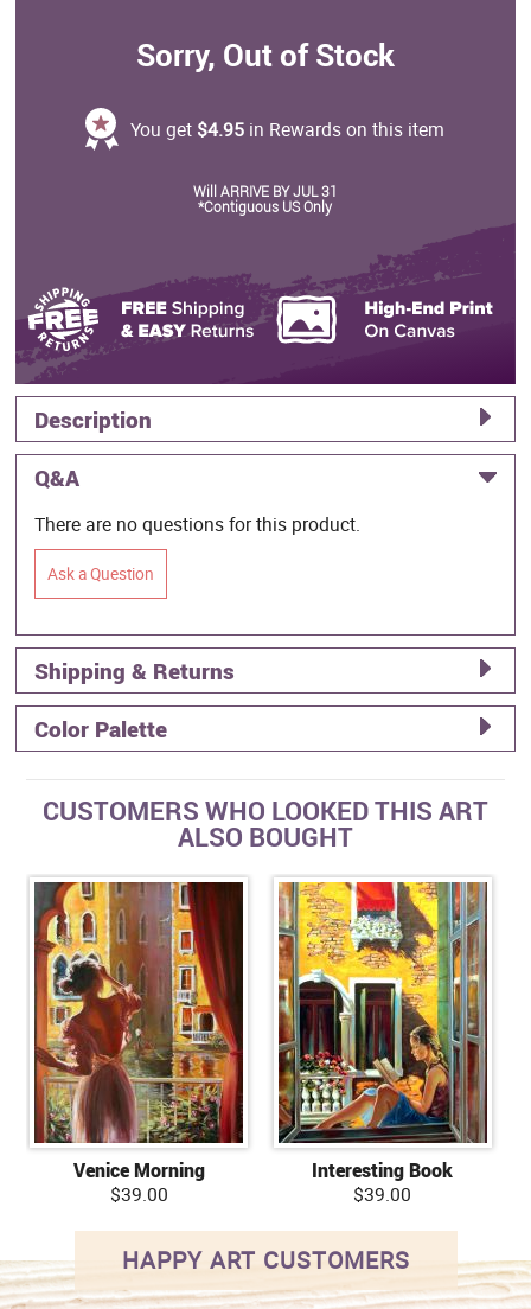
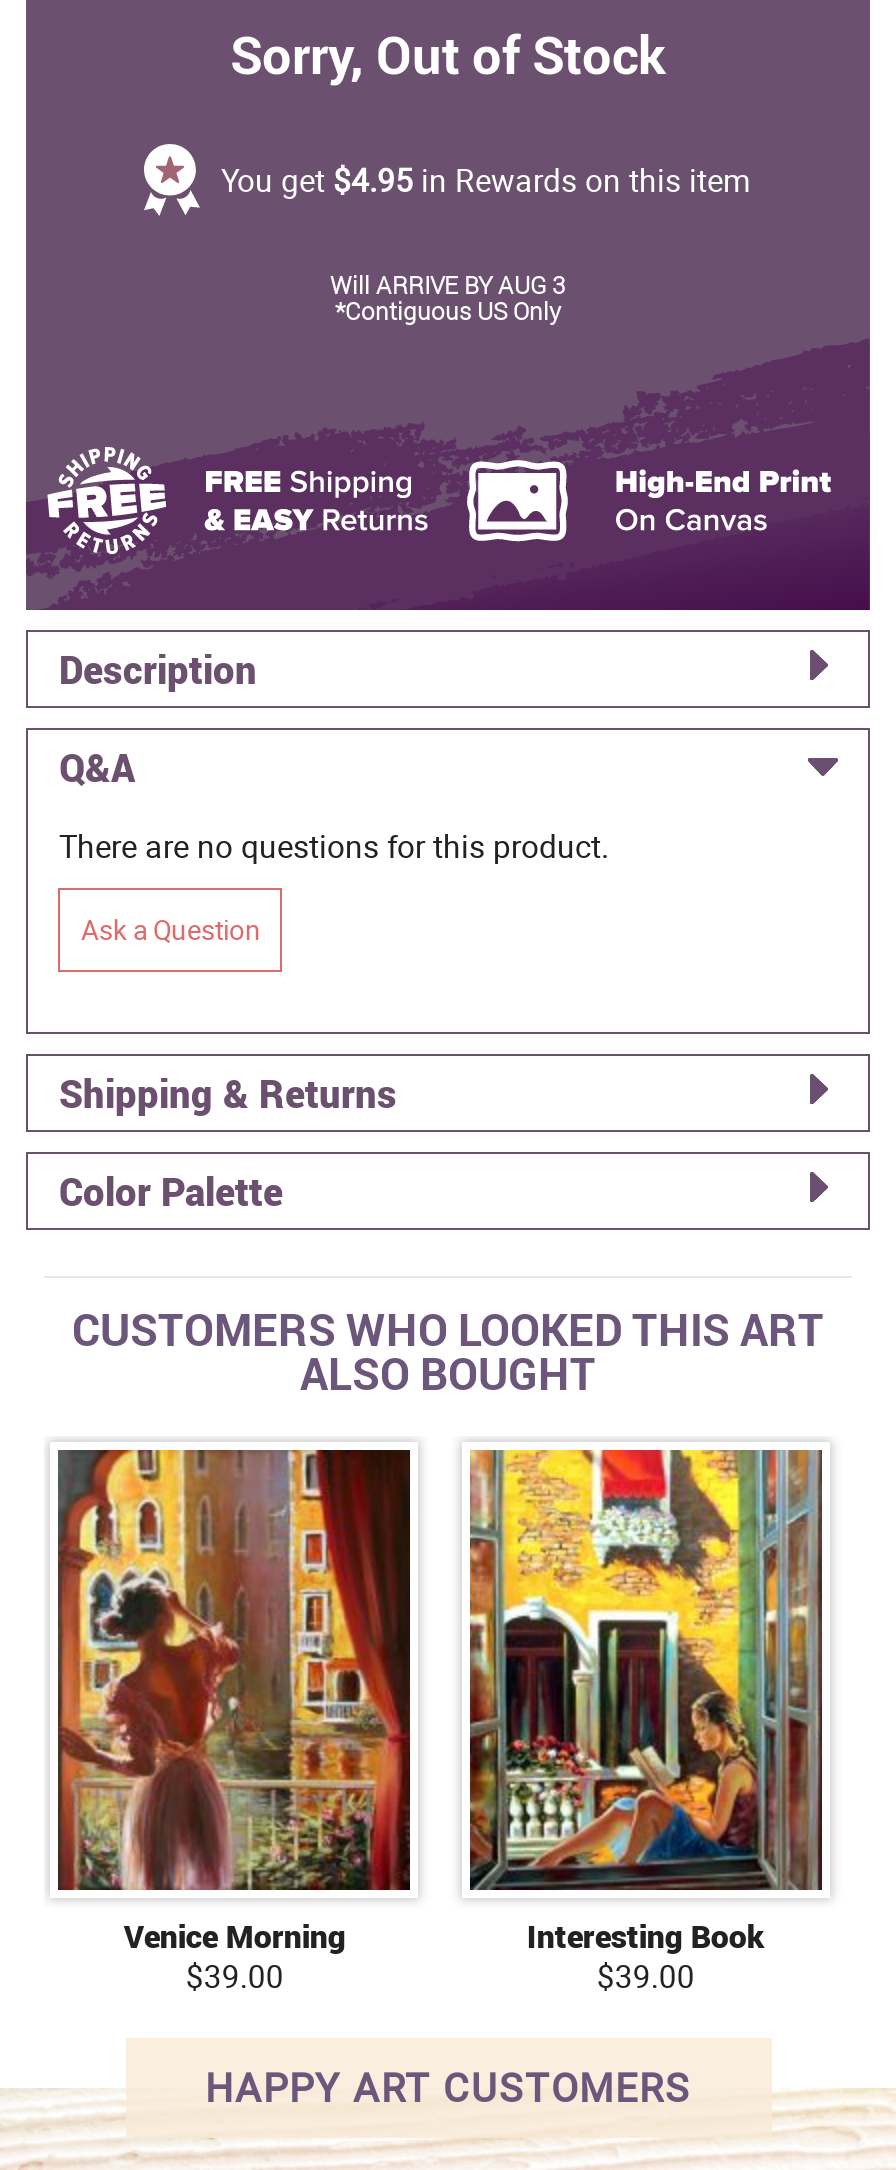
[193,181,338,200] Will ARRIVE BY JUL 31 -> [330,267,566,299] Will ARRIVE BY AUG 3

